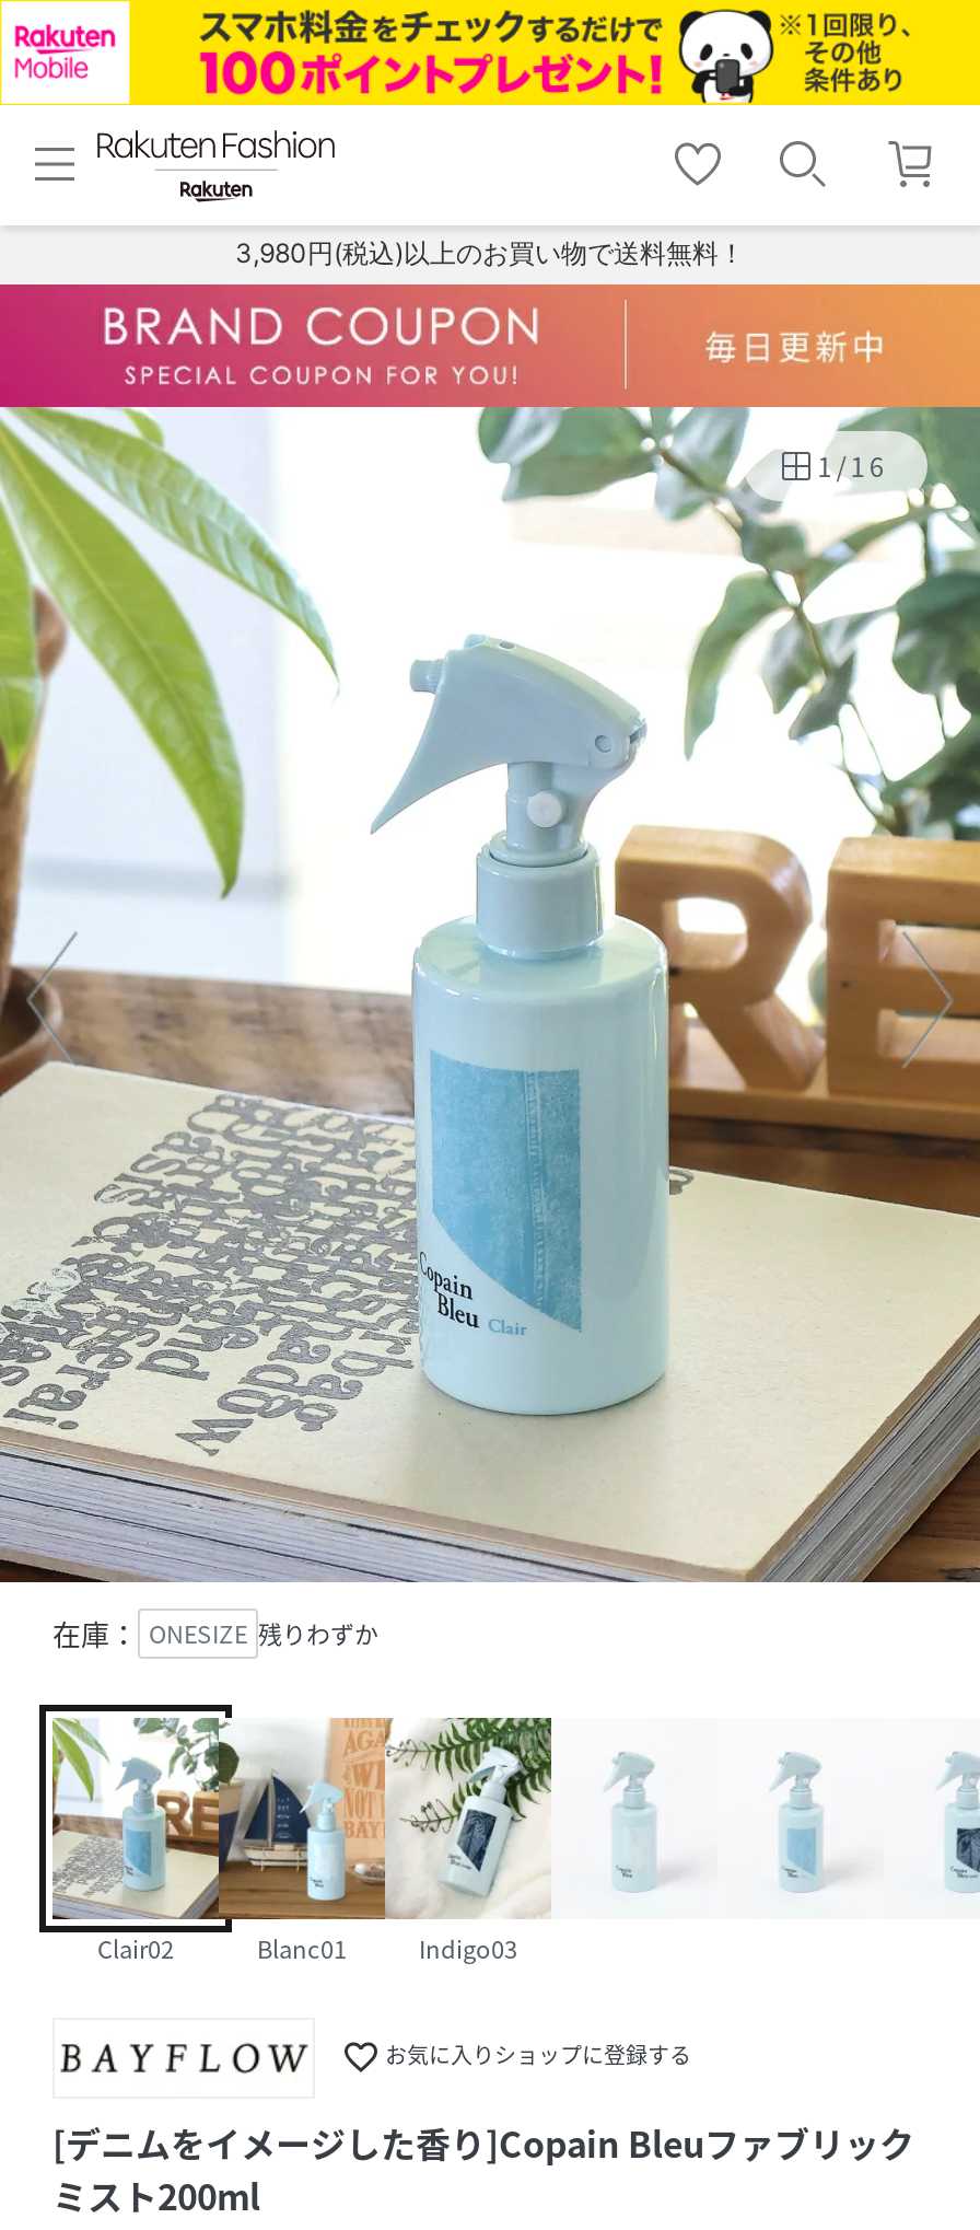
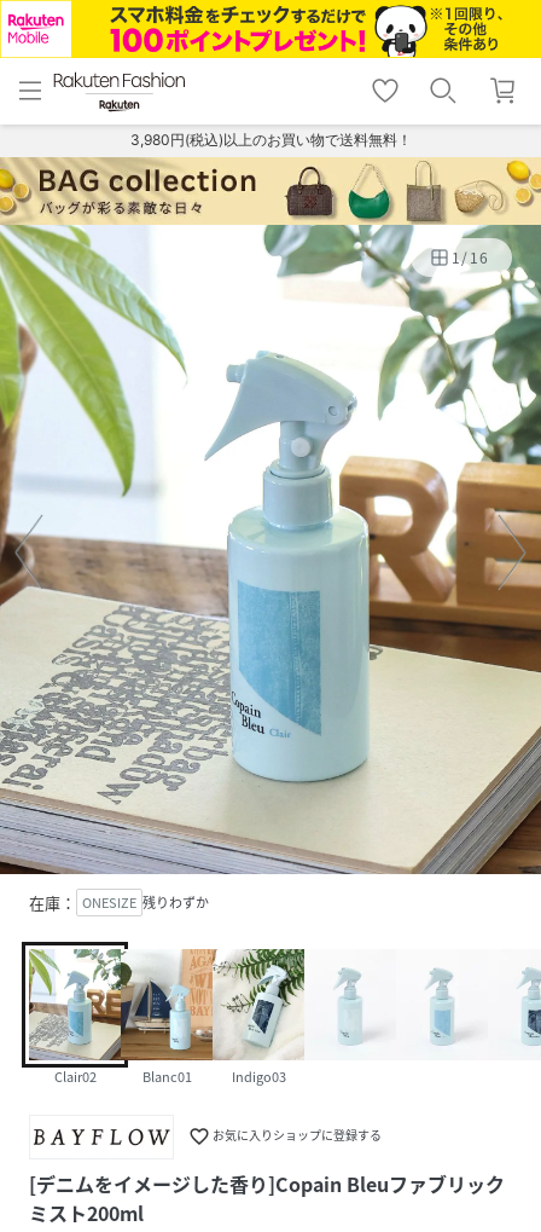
[7,282,973,409] [image] -> [4,157,537,226] [image]

